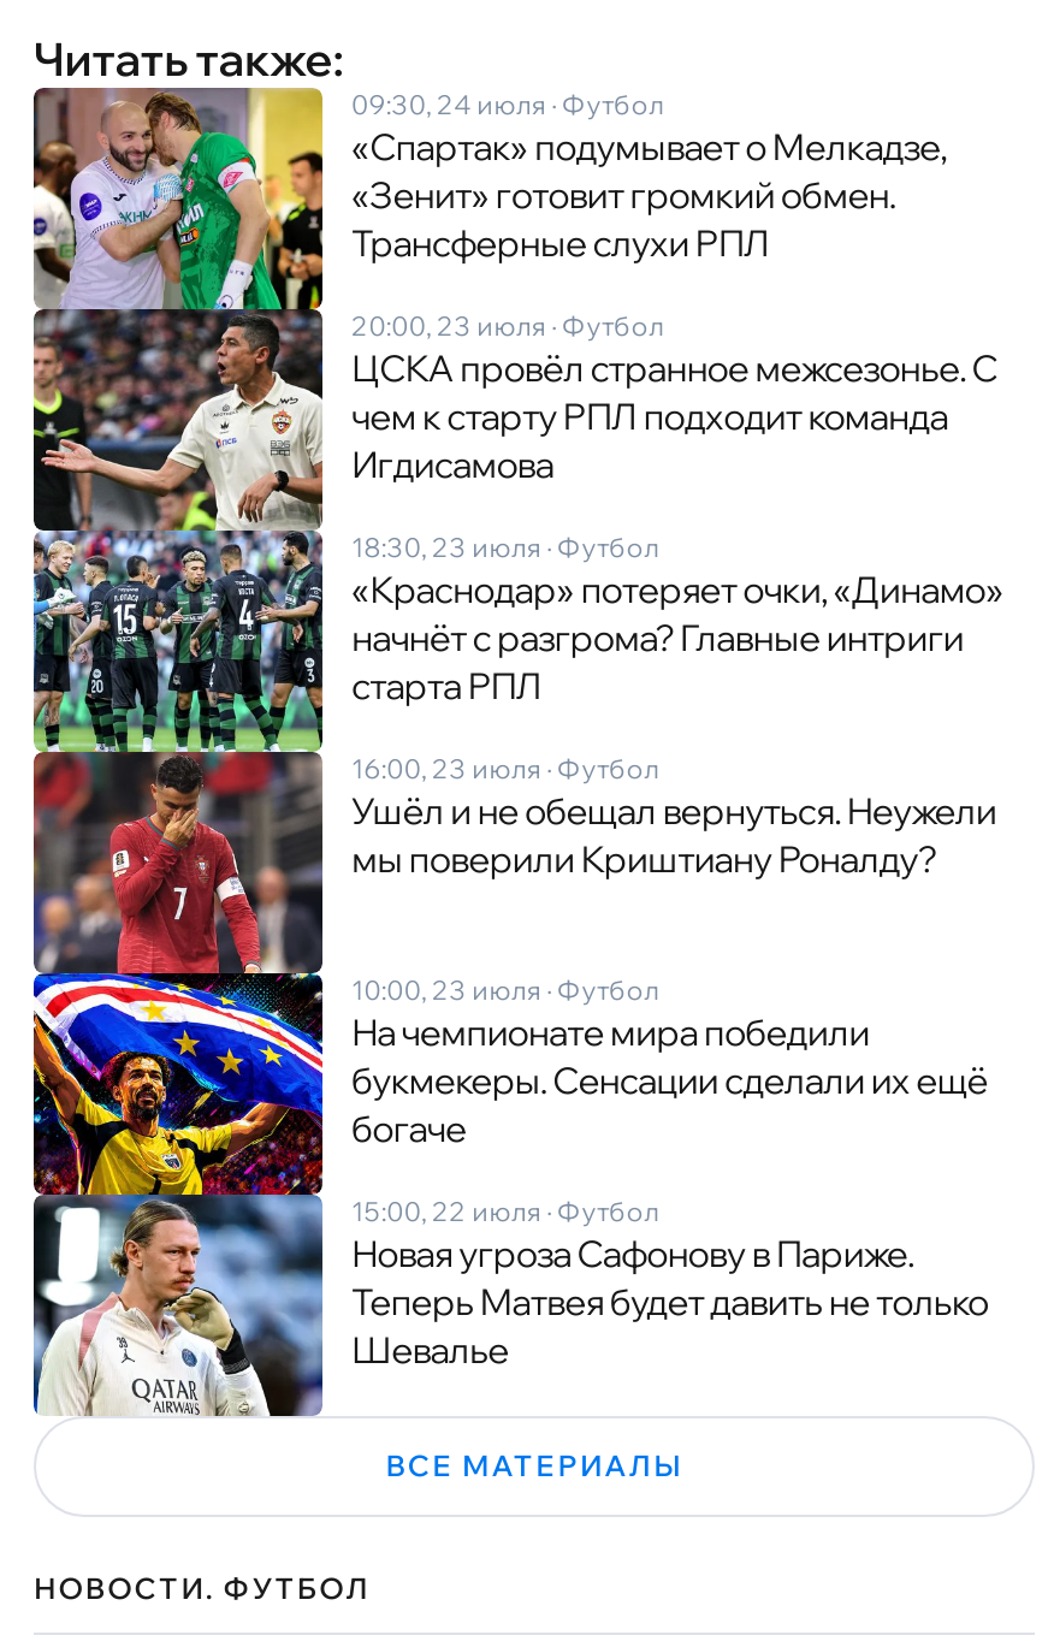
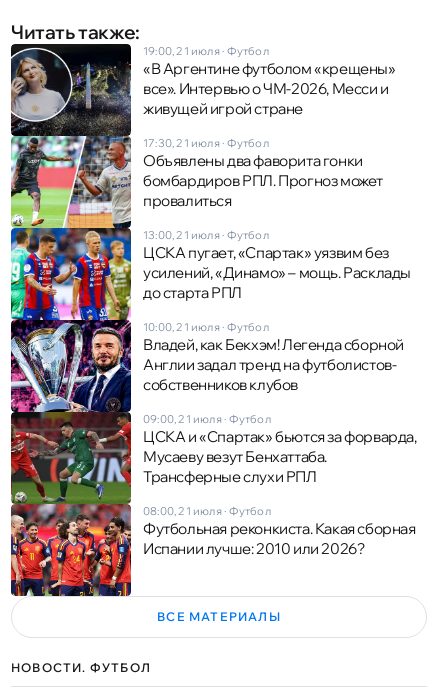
[31,88,946,1418] [image] | 09:30, 24 июля · Футбол | «Спартак» подумывает о Мелкадзе, | «Зенит» готовит громкий обмен. -> [10,44,417,597] [image] | 19:00, 21 июля · Футбол | «В Аргентине футболом «крещены» | все». Интервью о ЧМ-2026, Месси и | живущей игрой стране | 17:30, 21 июля · Футбол | Объявлены два фаворита гонки | бомбардиров РПЛ. Прогноз может | провалиться | 13:00, 21 июля · Футбол | ЦСКА пугает, «Спартак» уязвим без | усилений, «Динамо» – мощь. Расклады | до старта РПЛ | 10:00, 21 июля · Футбол | Владей, как Бекхэм! Легенда сборной | Англии задал тренд на футболистов- | собственников клубов | 09:00, 21 июля · Футбол | ЦСКА и «Спартак» бьются за форварда, | Мусаеву везут Бенхаттаба.
moved [351,220,769,266] -> [143,467,317,486]: Трансферные слухи РПЛ
[351,309,1003,1373] 20:00, 23 июля · Футбол | ЦСКА провёл странное межсезонье. С | чем к старту РПЛ подходит команда | Игдисамова | 18:30, 23 июля · Футбол | «Краснодар» потеряет очки, «Динамо» | начнёт с разгрома? Главные интриги | старта РПЛ | 16:00, 23 июля · Футбол | Ушёл и не обещал вернуться. Неужели | мы поверили Криштиану Роналду? | 10:00, 23 июля · Футбол | На чемпионате мира победили | букмекеры. Сенсации сделали их ещё | богаче | 15:00, 22 июля · Футбол | Новая угроза Сафонову в Париже. | Теперь Матвея будет давить не только | Шевалье -> [143,504,416,558] 08:00, 21 июля · Футбол | Футбольная реконкиста. Какая сборная | Испании лучше: 2010 или 2026?

